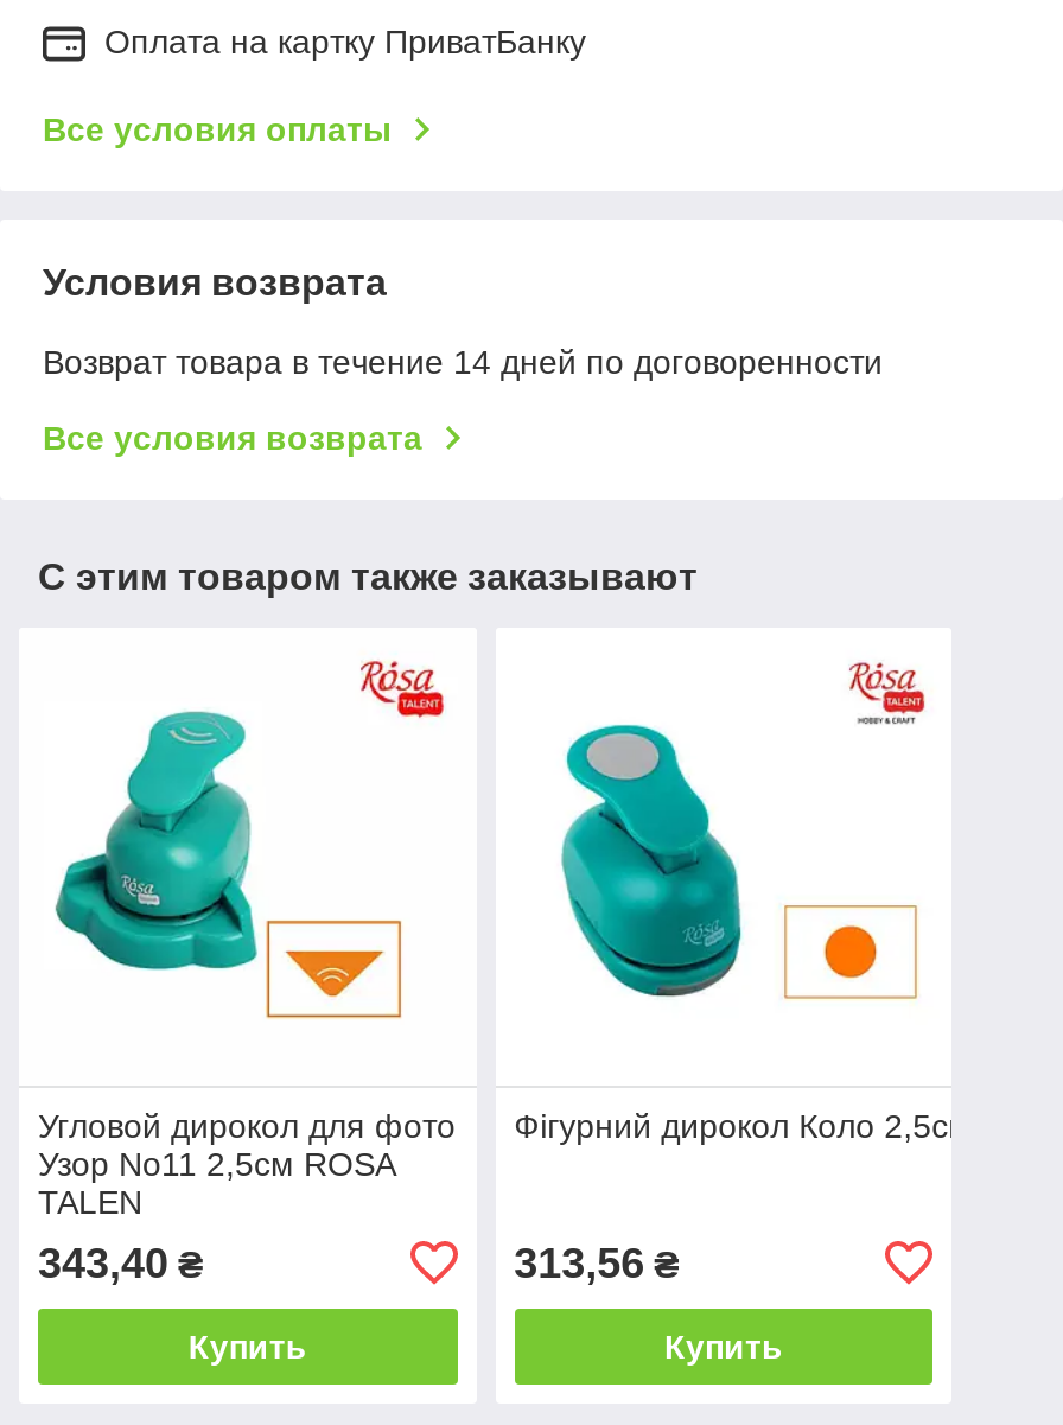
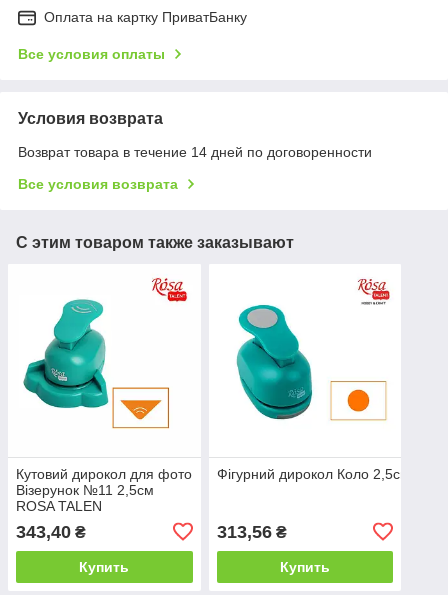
[38,1107,456,1220] Угловой дирокол для фото | Узор No11 2,5см ROSA | TALEN -> [16,466,192,514] Кутовий дирокол для фото | Візерунок №11 2,5см | ROSA TALEN

